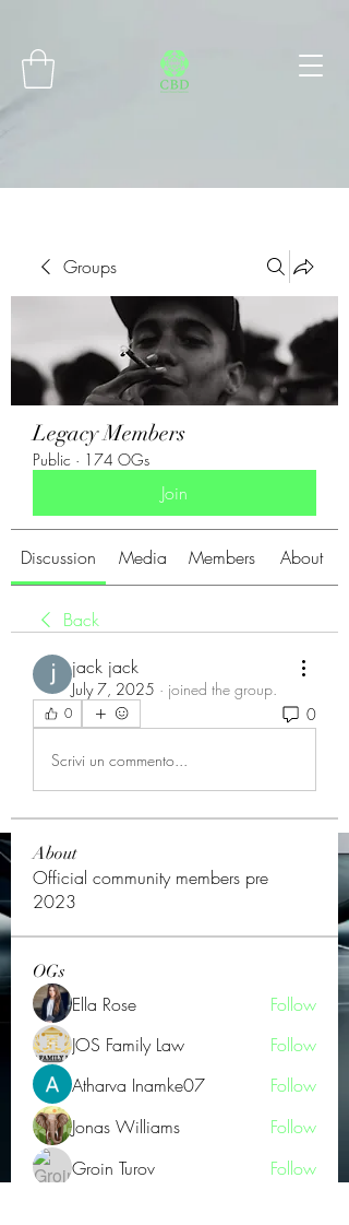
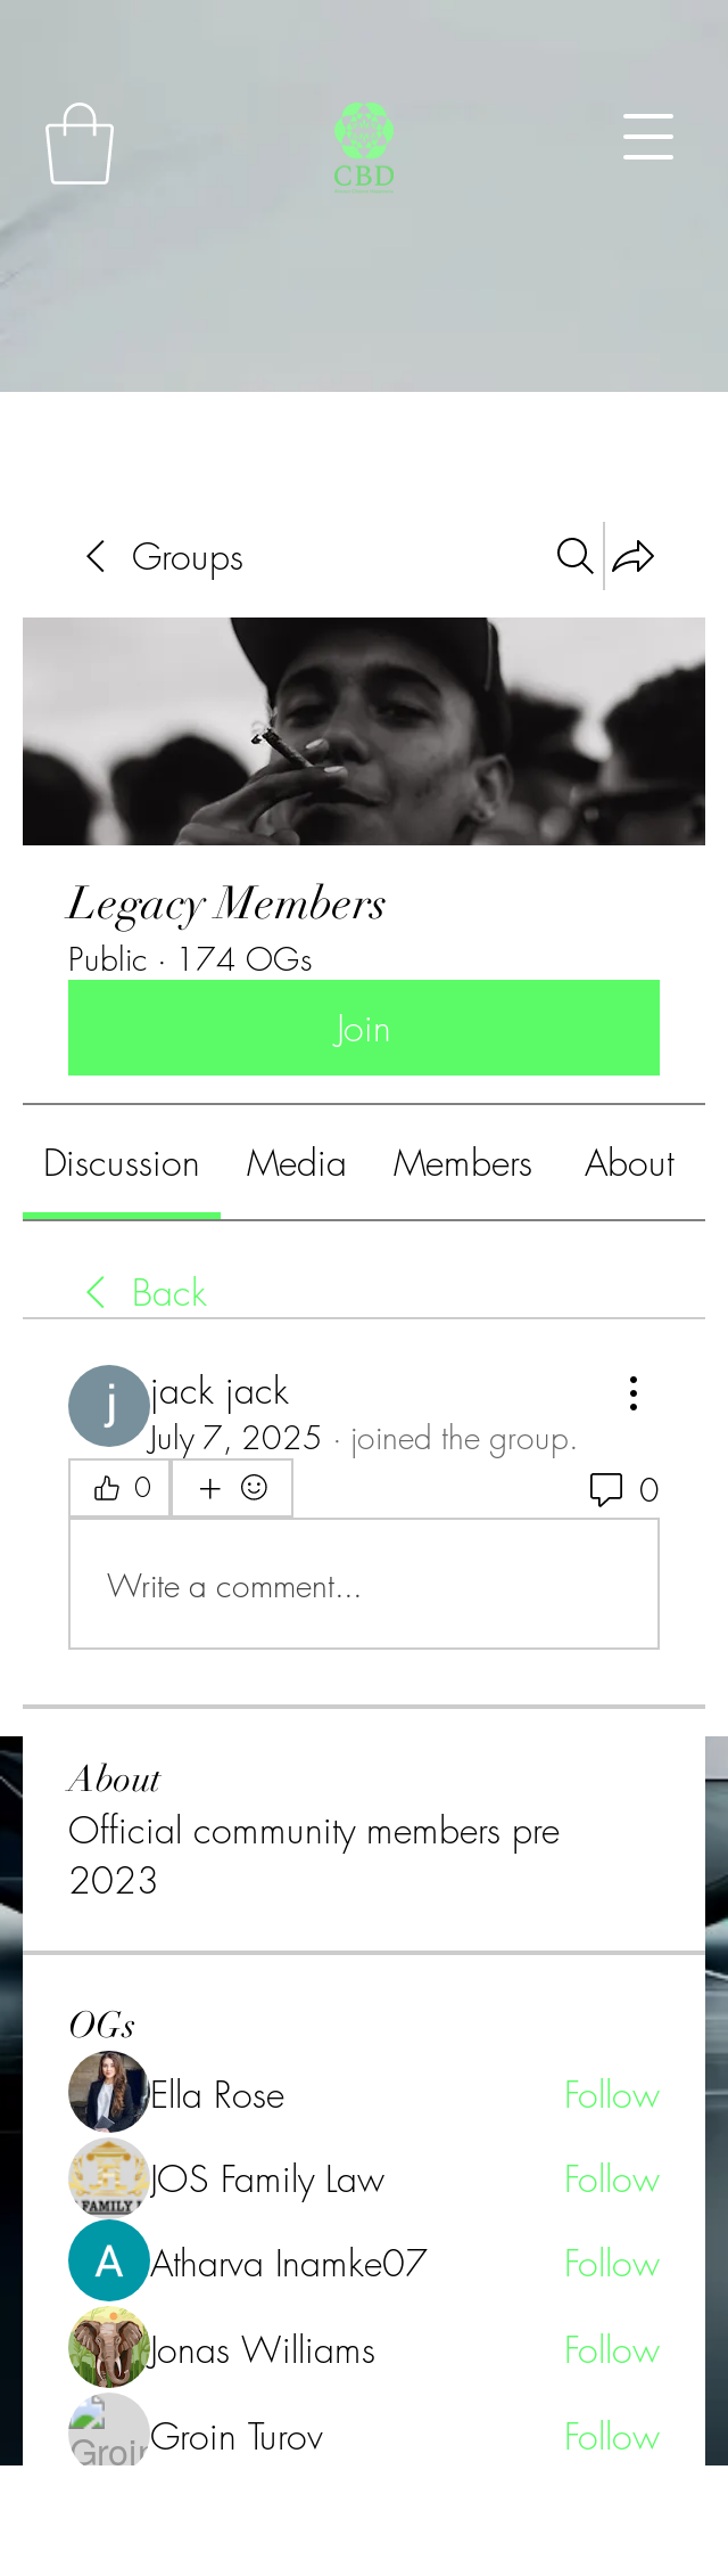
[51,749,188,770] Scrivi un commento... -> [107,1562,362,1605] Write a comment...

